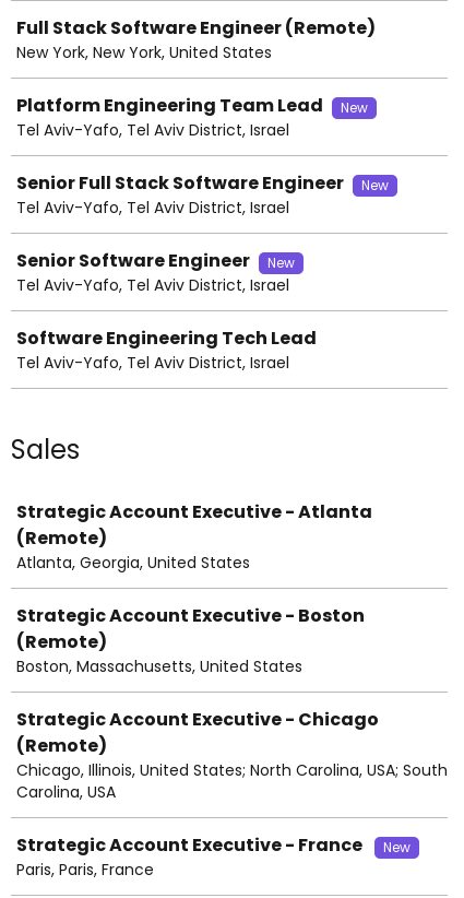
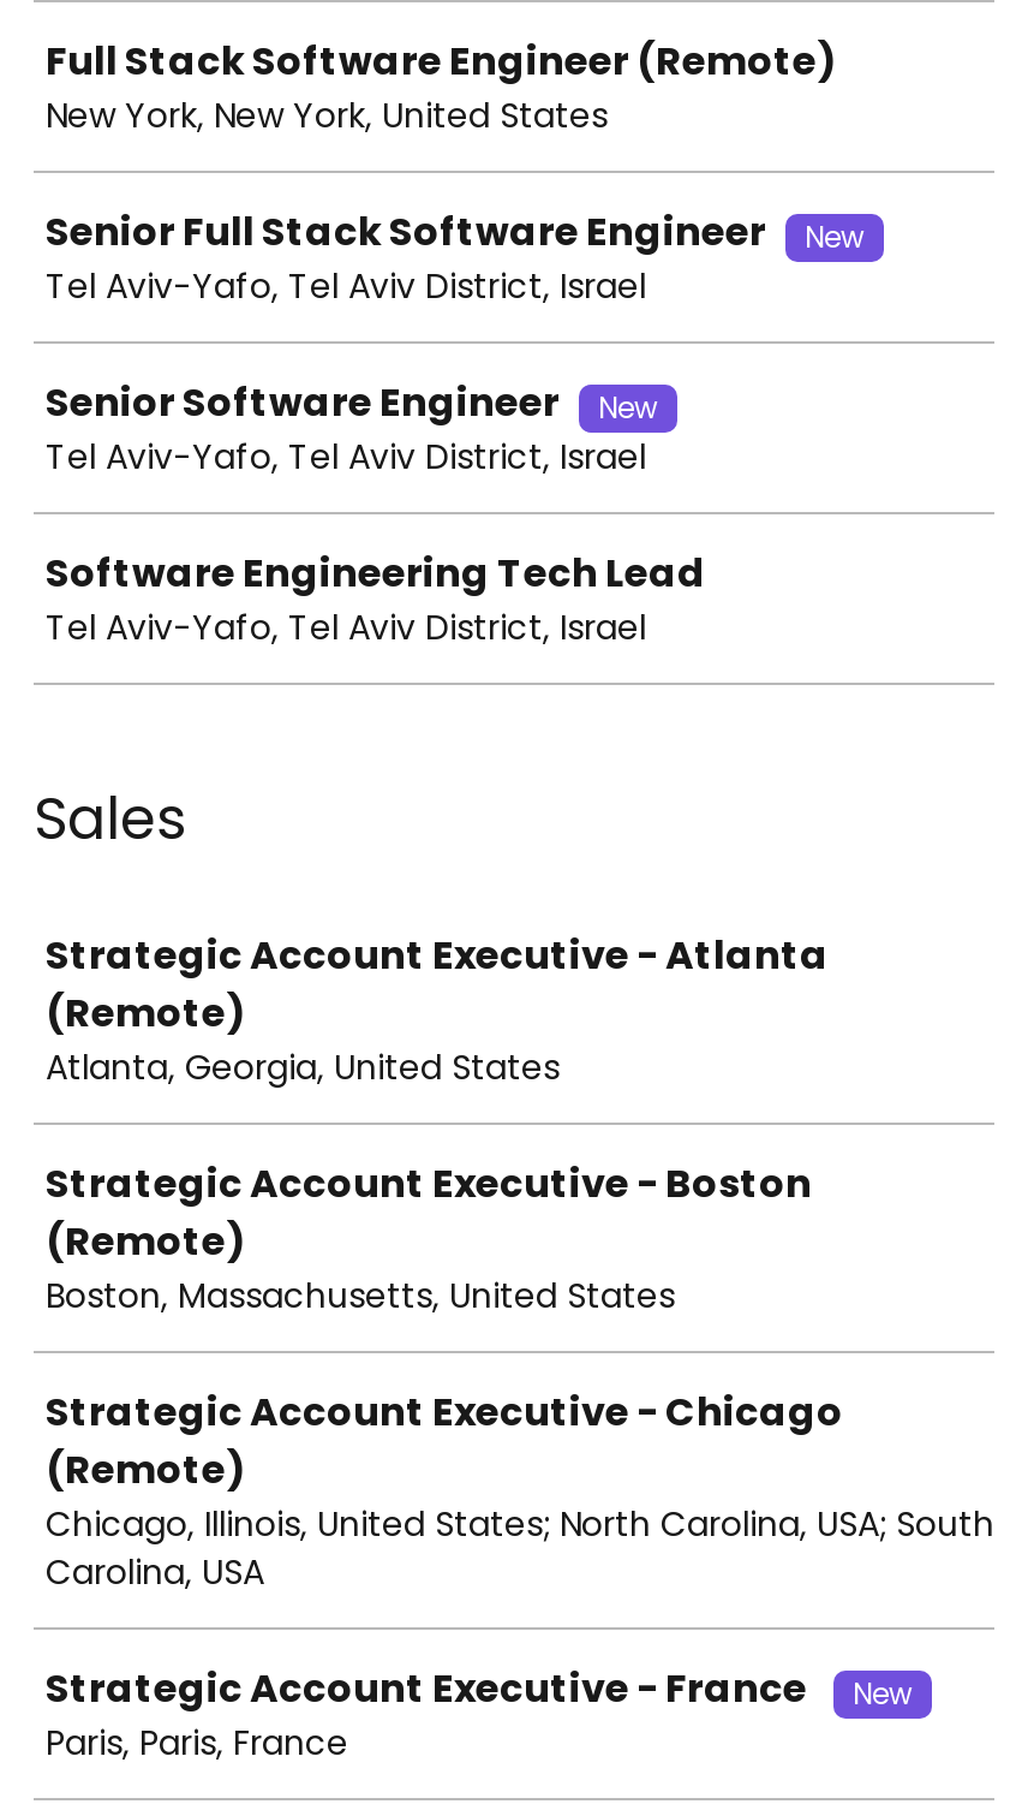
[16,93,368,141] Platform Engineering Team Lead | New | Tel Aviv-Yafo, Tel Aviv District, Israel -> none

